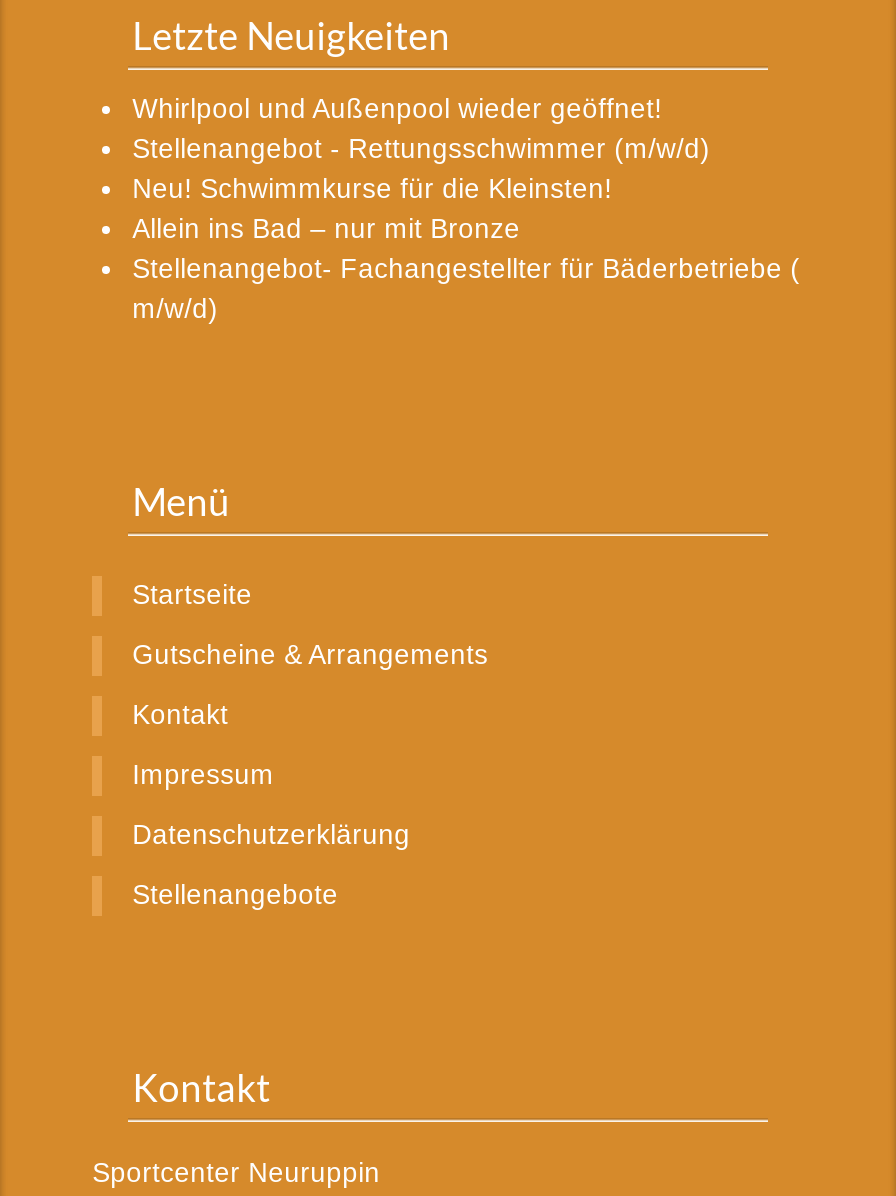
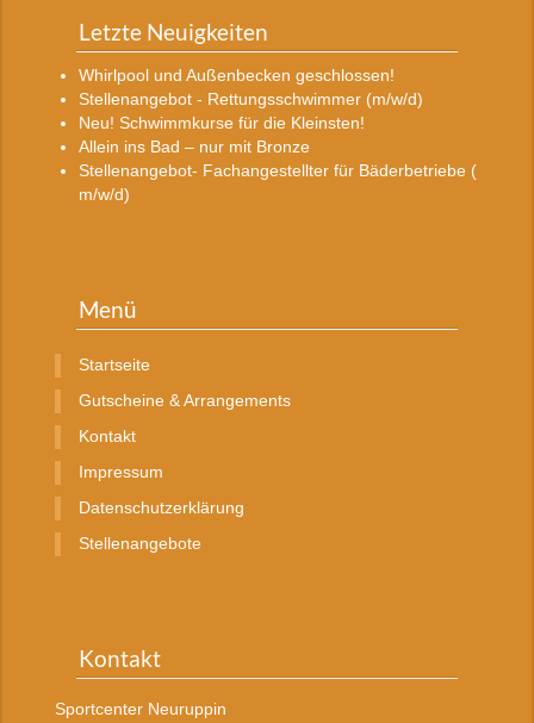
[132,94,662,124] Whirlpool und Außenpool wieder geöffnet! -> [79,67,395,84] Whirlpool und Außenbecken geschlossen!

